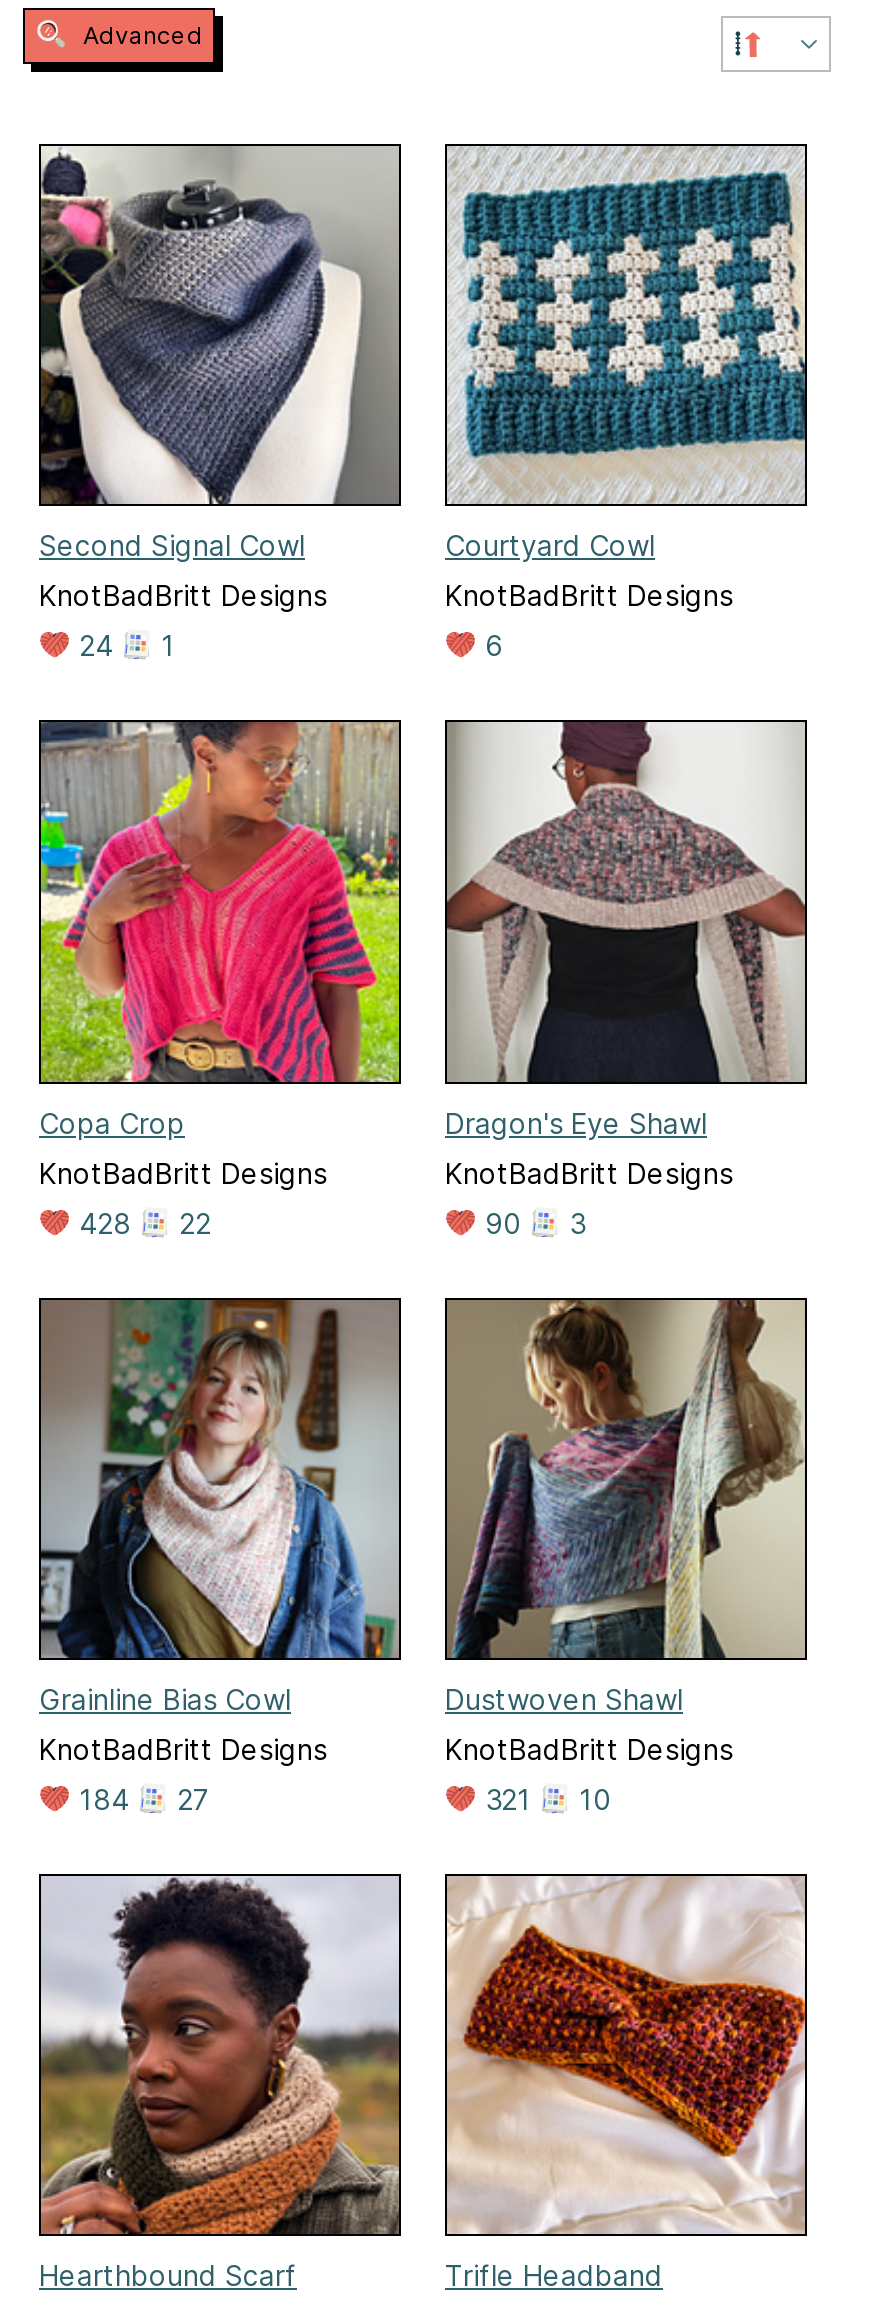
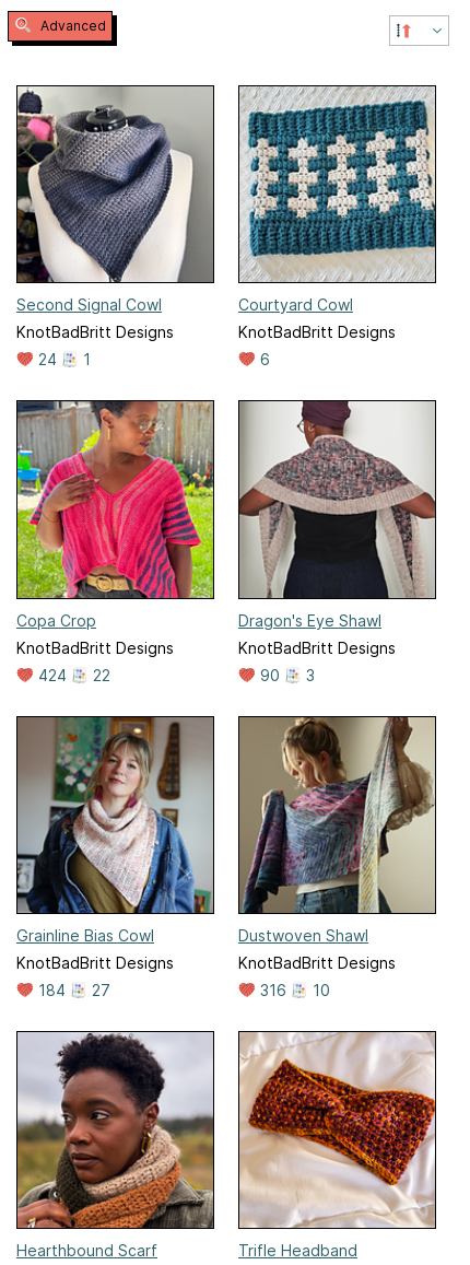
[71,1205,211,1239] 428 22 -> [34,665,110,684] 424 22
[477,1782,611,1816] 321 10 -> [256,981,330,999] 316 10

